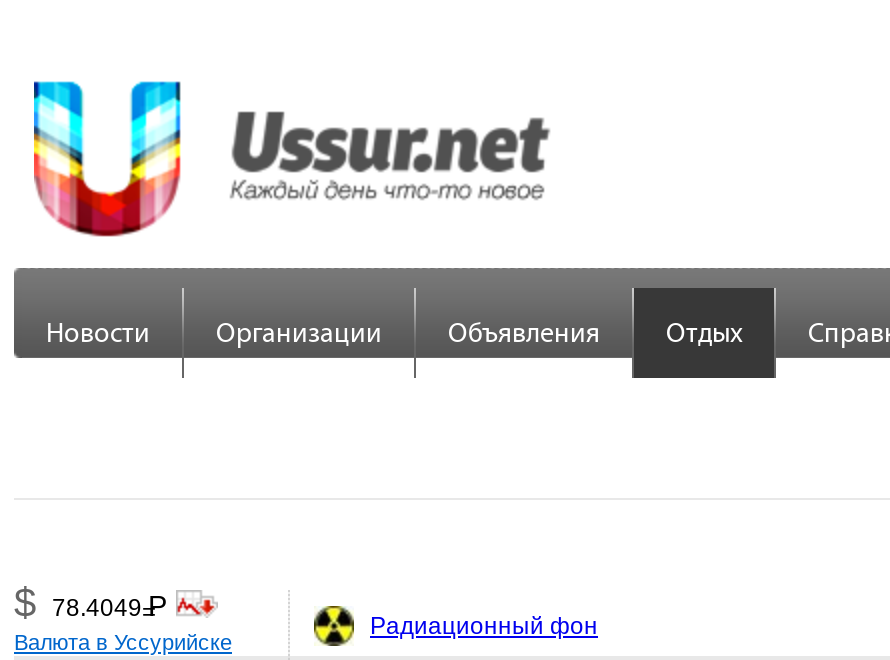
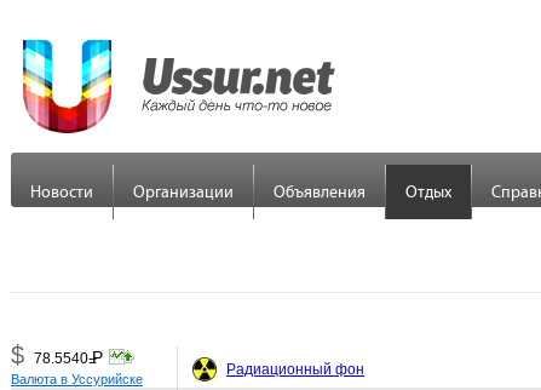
[14,580,166,626] $ 78.4049= Р -> [11,342,103,369] $ 78.5540= Р

